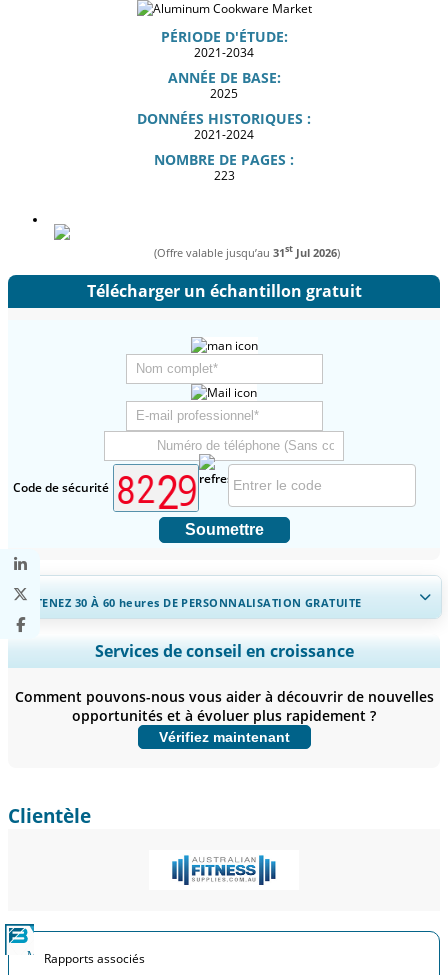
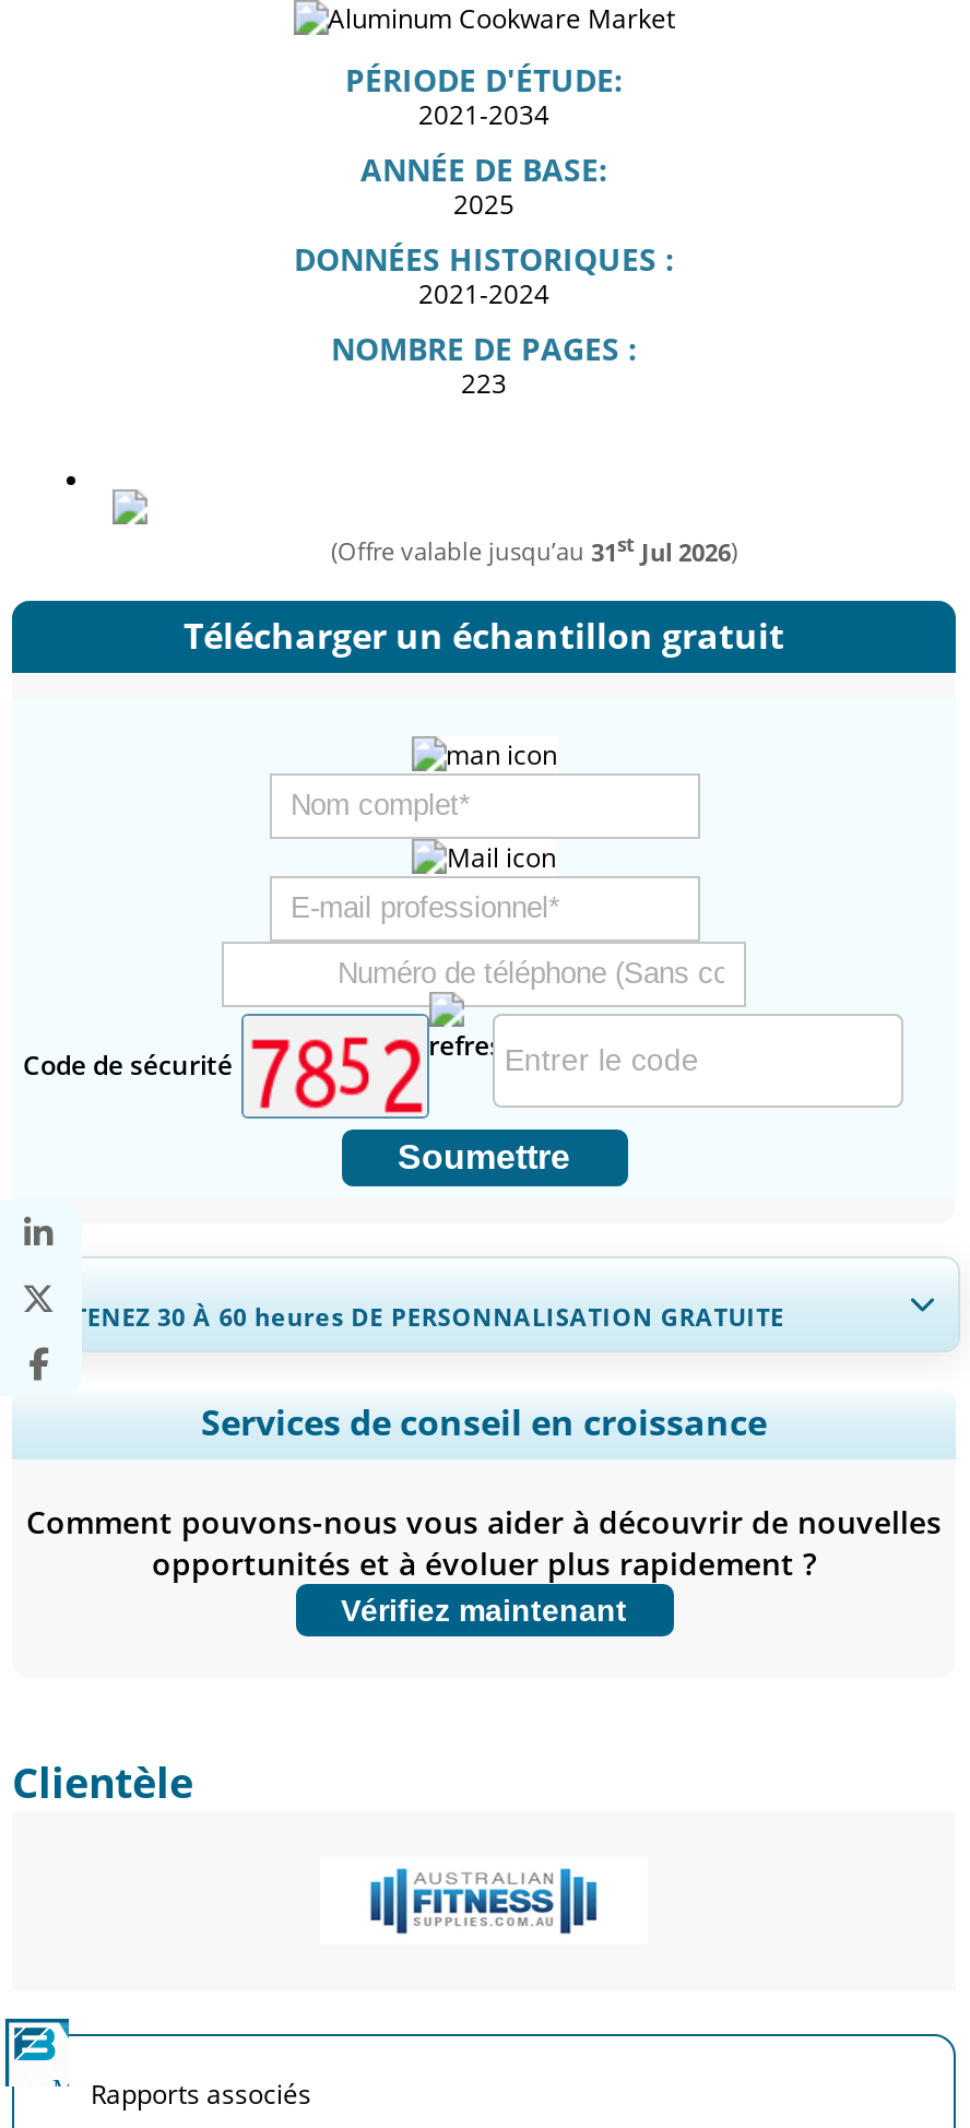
[117,475,197,510] [image] -> [250,1036,423,1114] [image]

